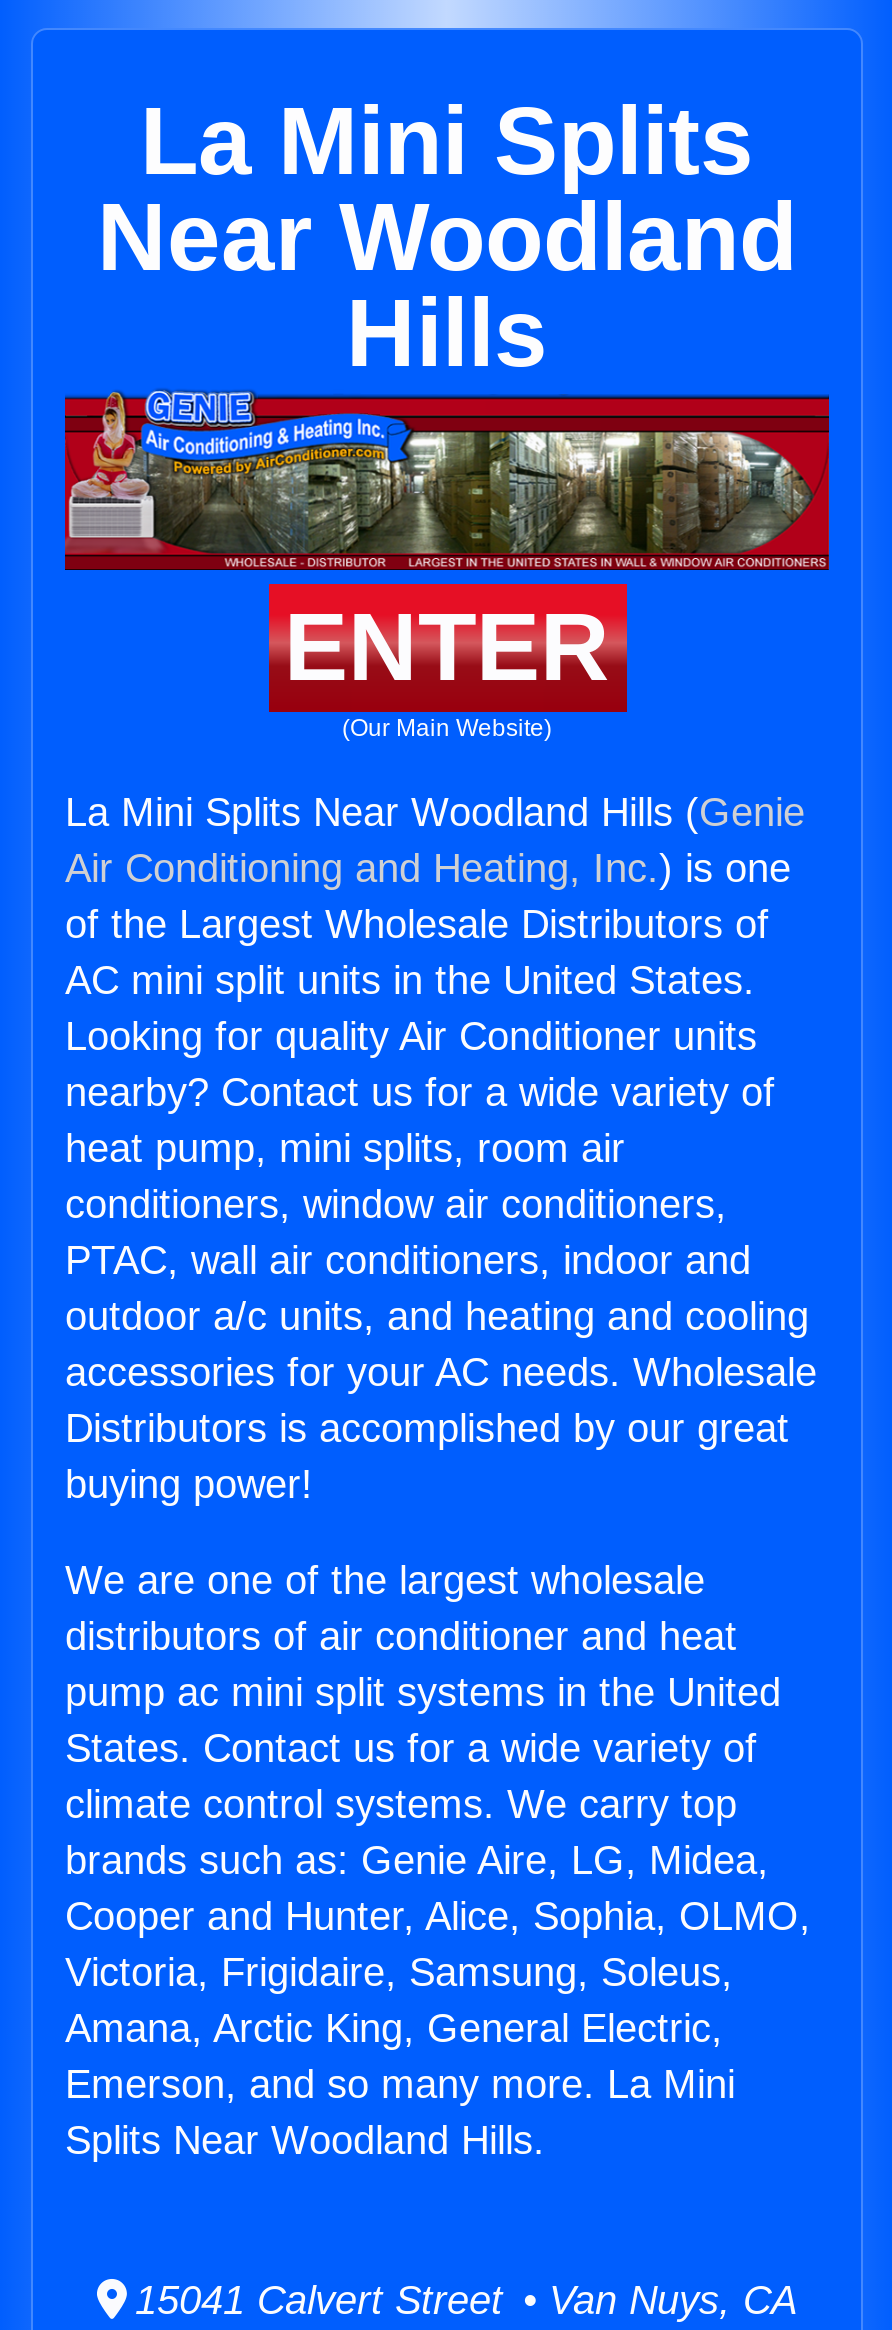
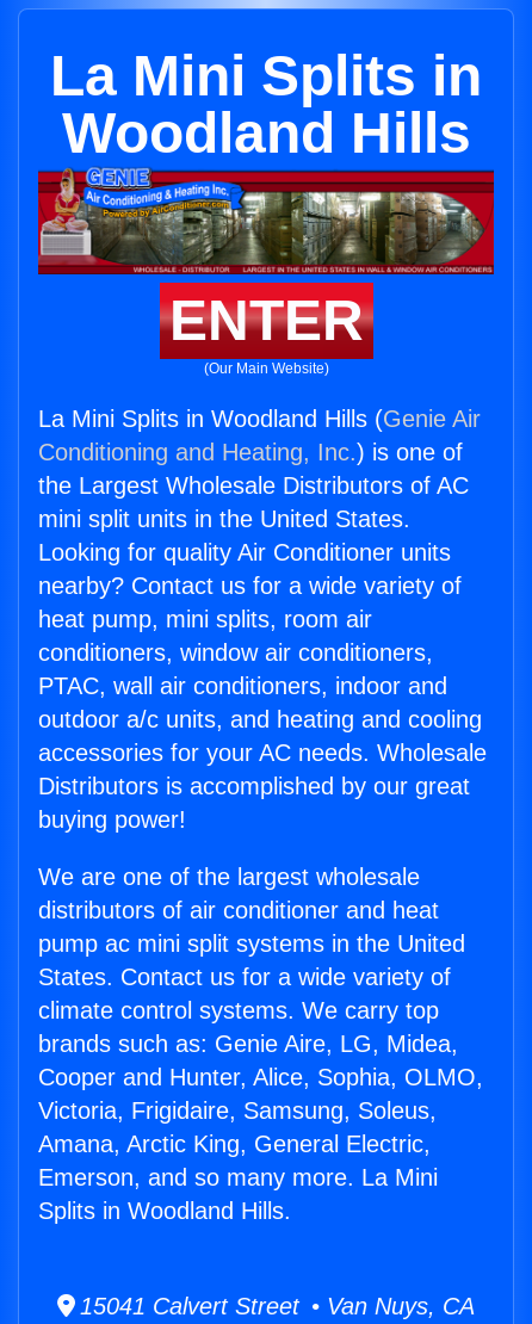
[97,88,797,386] La Mini Splits | Near Woodland | Hills -> [50,44,482,165] La Mini Splits in | Woodland Hills
[65,790,805,1002] La Mini Splits Near Woodland Hills (Genie | Air Conditioning and Heating, Inc.) is one | of the Largest Wholesale Distributors of | AC mini split units in the United States. -> [38,406,481,532] La Mini Splits in Woodland Hills (Genie Air | Conditioning and Heating, Inc.) is one of | the Largest Wholesale Distributors of AC | mini split units in the United States.
[65,2118,545,2162] Splits Near Woodland Hills. -> [38,1198,291,1224] Splits in Woodland Hills.

